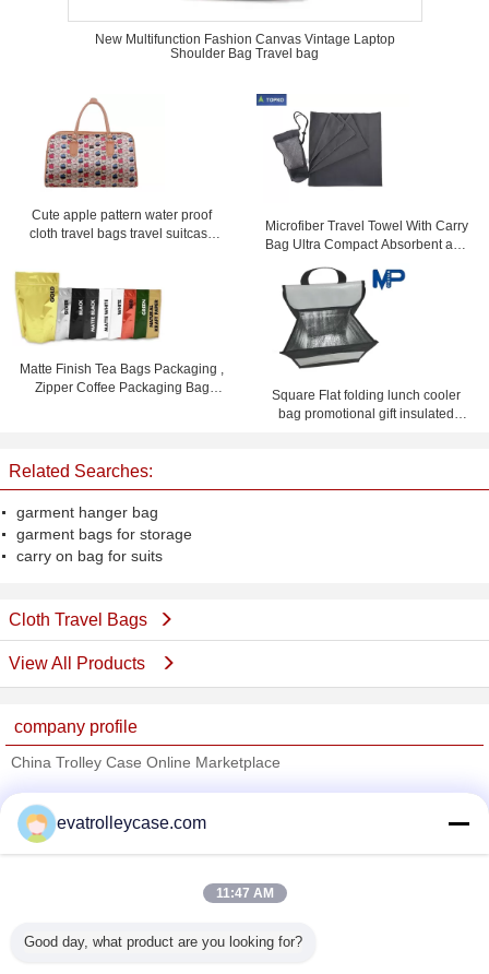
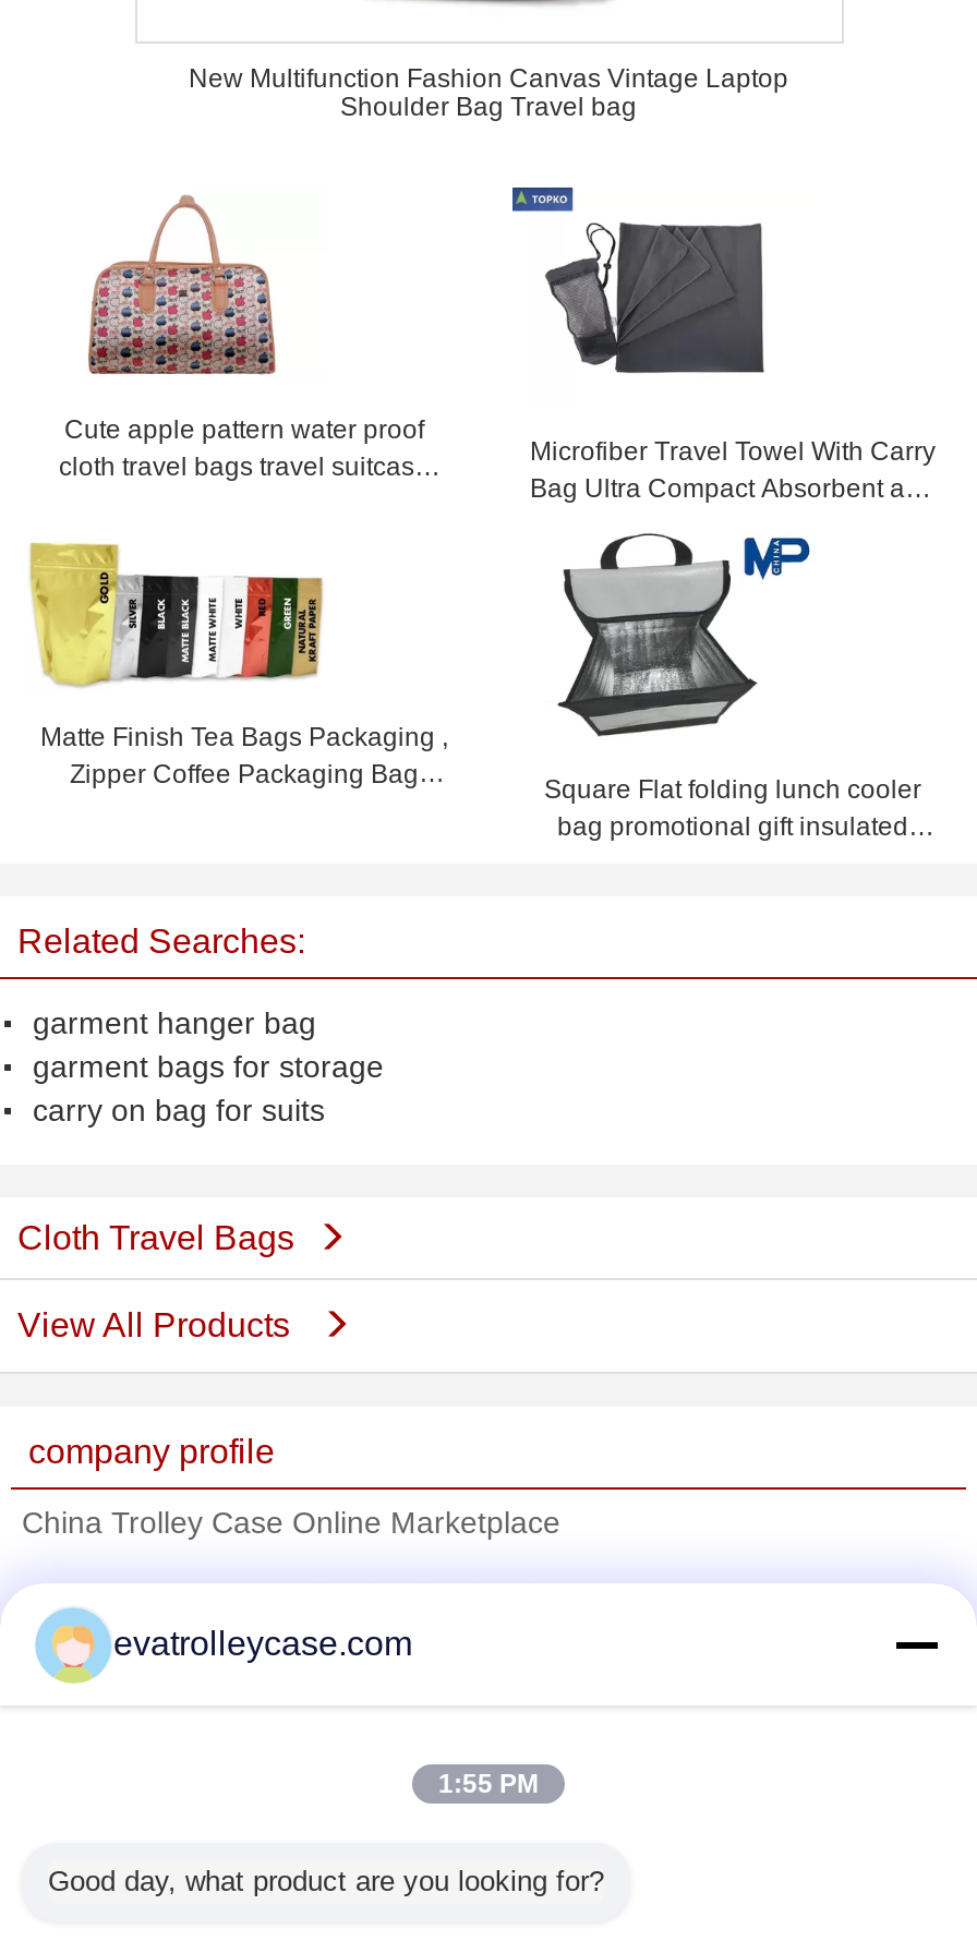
[216,886,273,901] 11:47 AM -> [438,1769,539,1799] 1:55 PM

